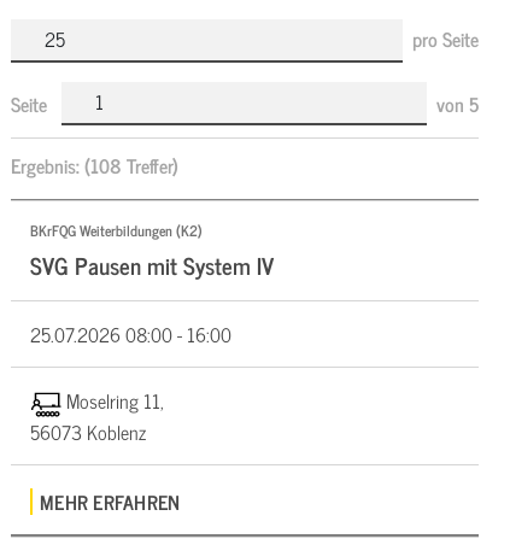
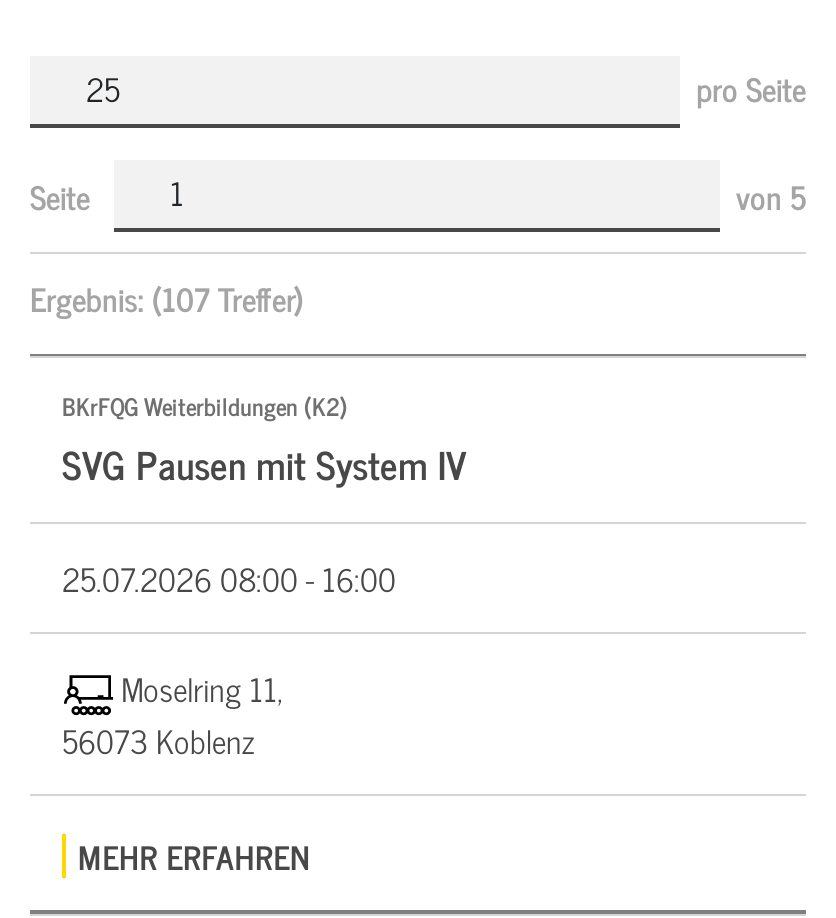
[11,149,178,180] Ergebnis: (108 Treffer) -> [30,271,304,323] Ergebnis: (107 Treffer)

